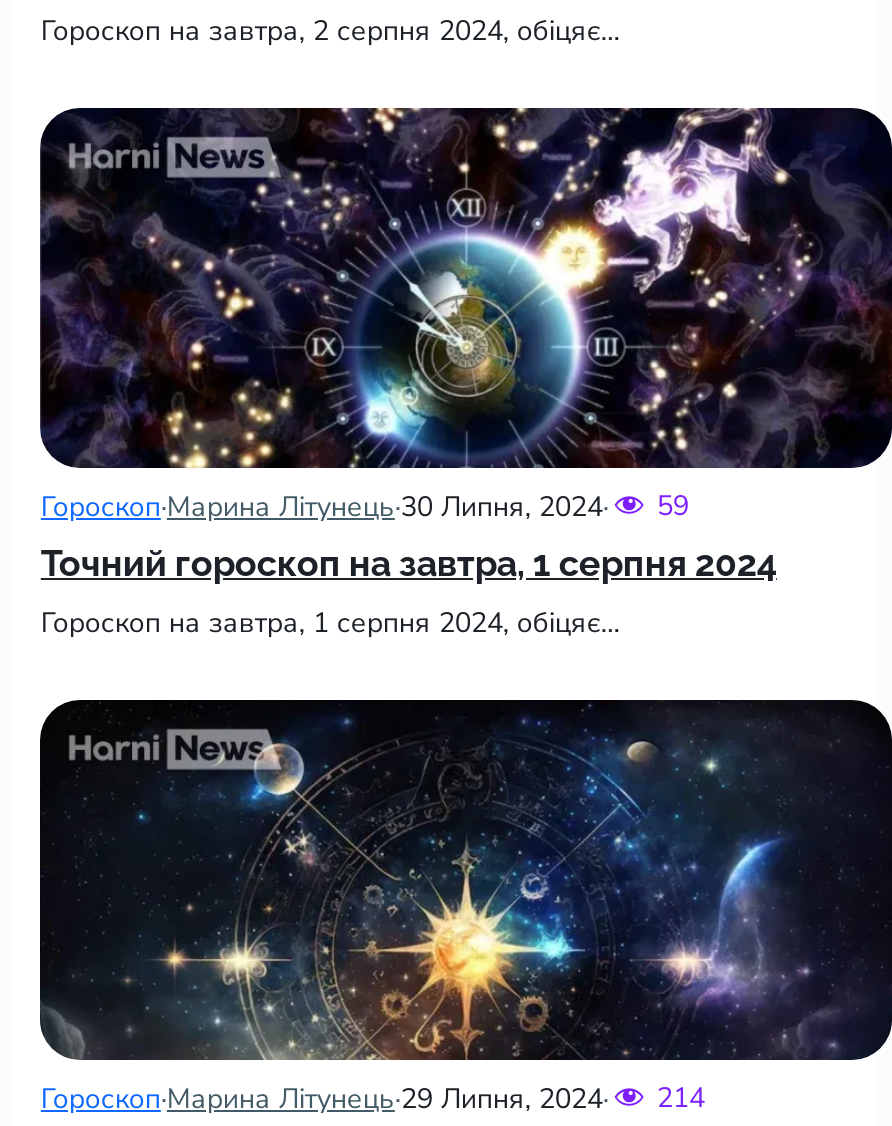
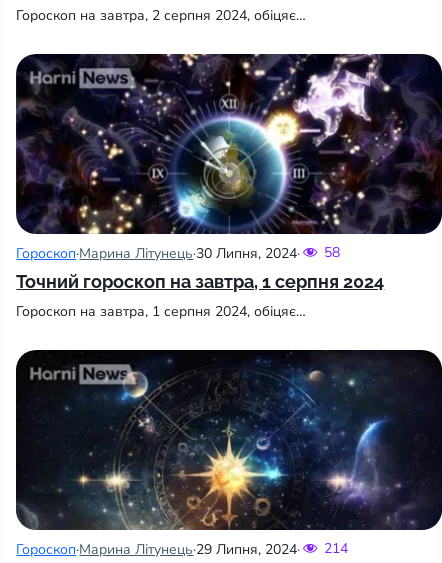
[41,486,689,526] Гороскоп·Марина Літунець·30 Липня, 2024· 59 -> [16,243,340,263] Гороскоп·Марина Літунець·30 Липня, 2024· 58

